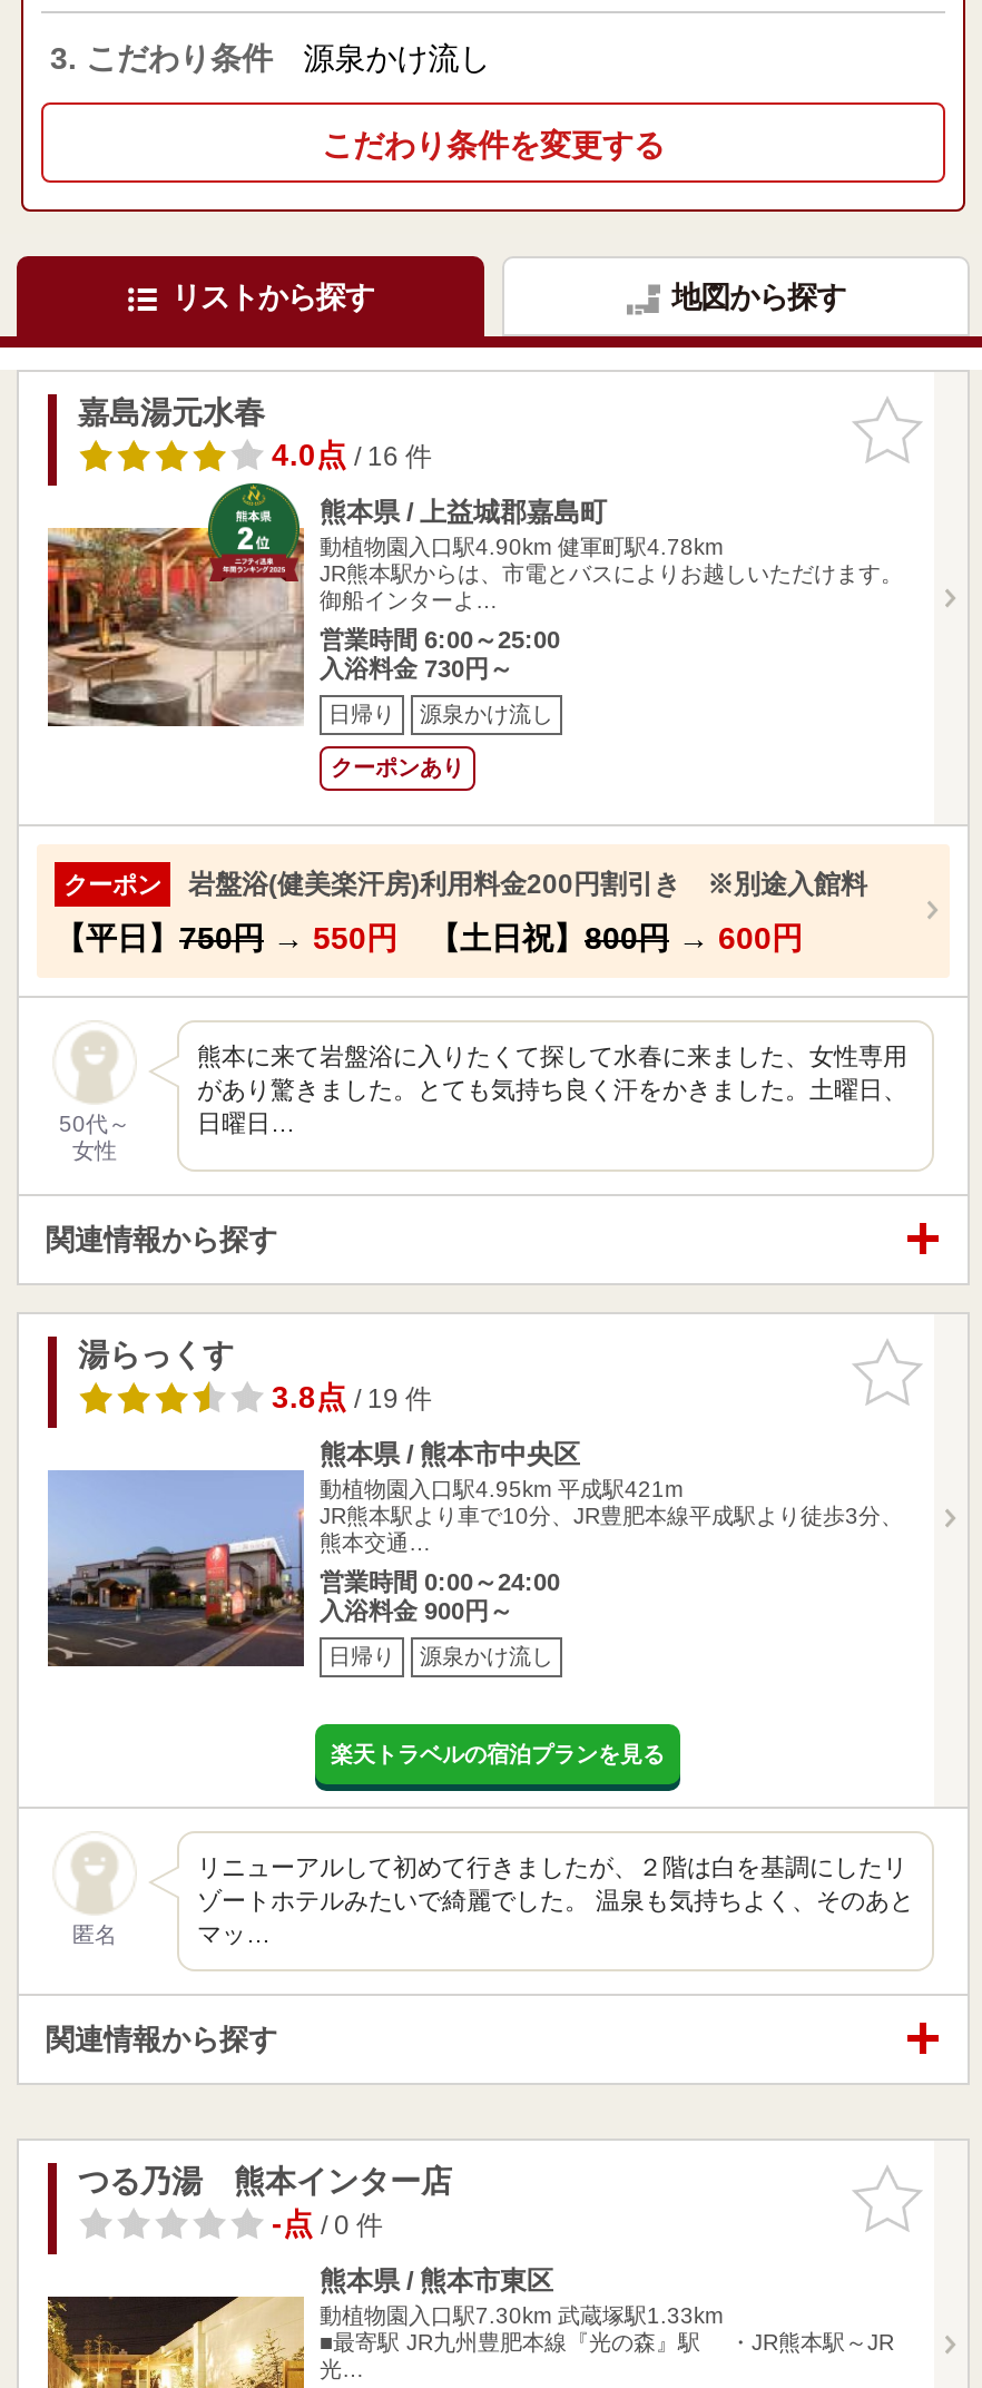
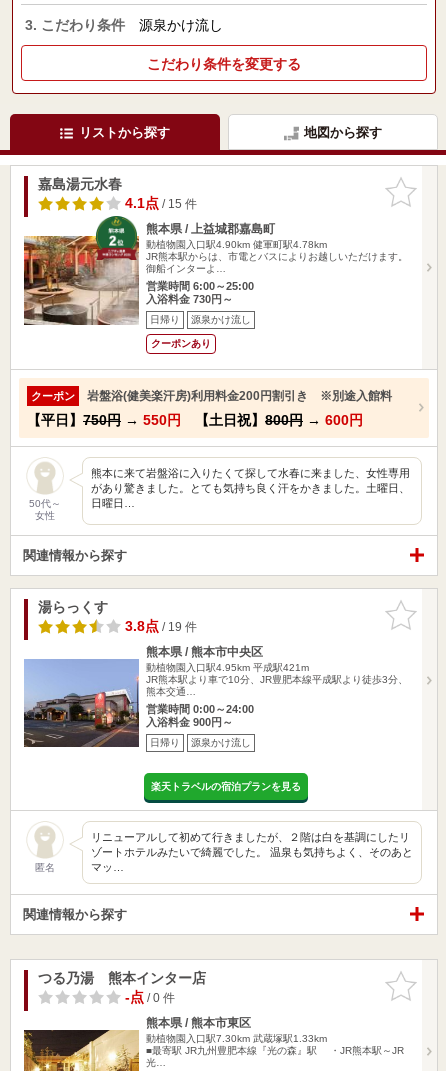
[272,438,432,472] 4.0点/ 16 件 -> [124,196,196,211] 4.1点/ 15 件

